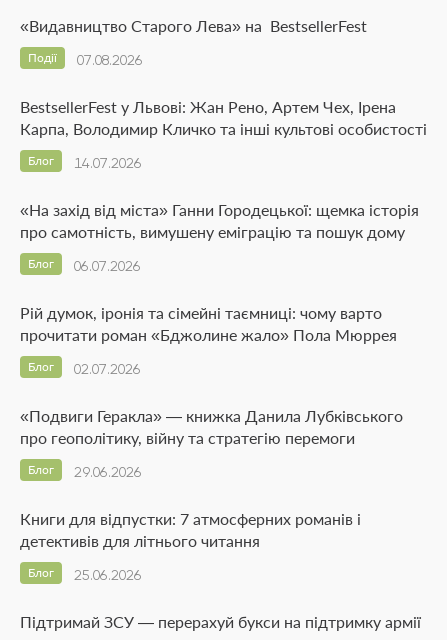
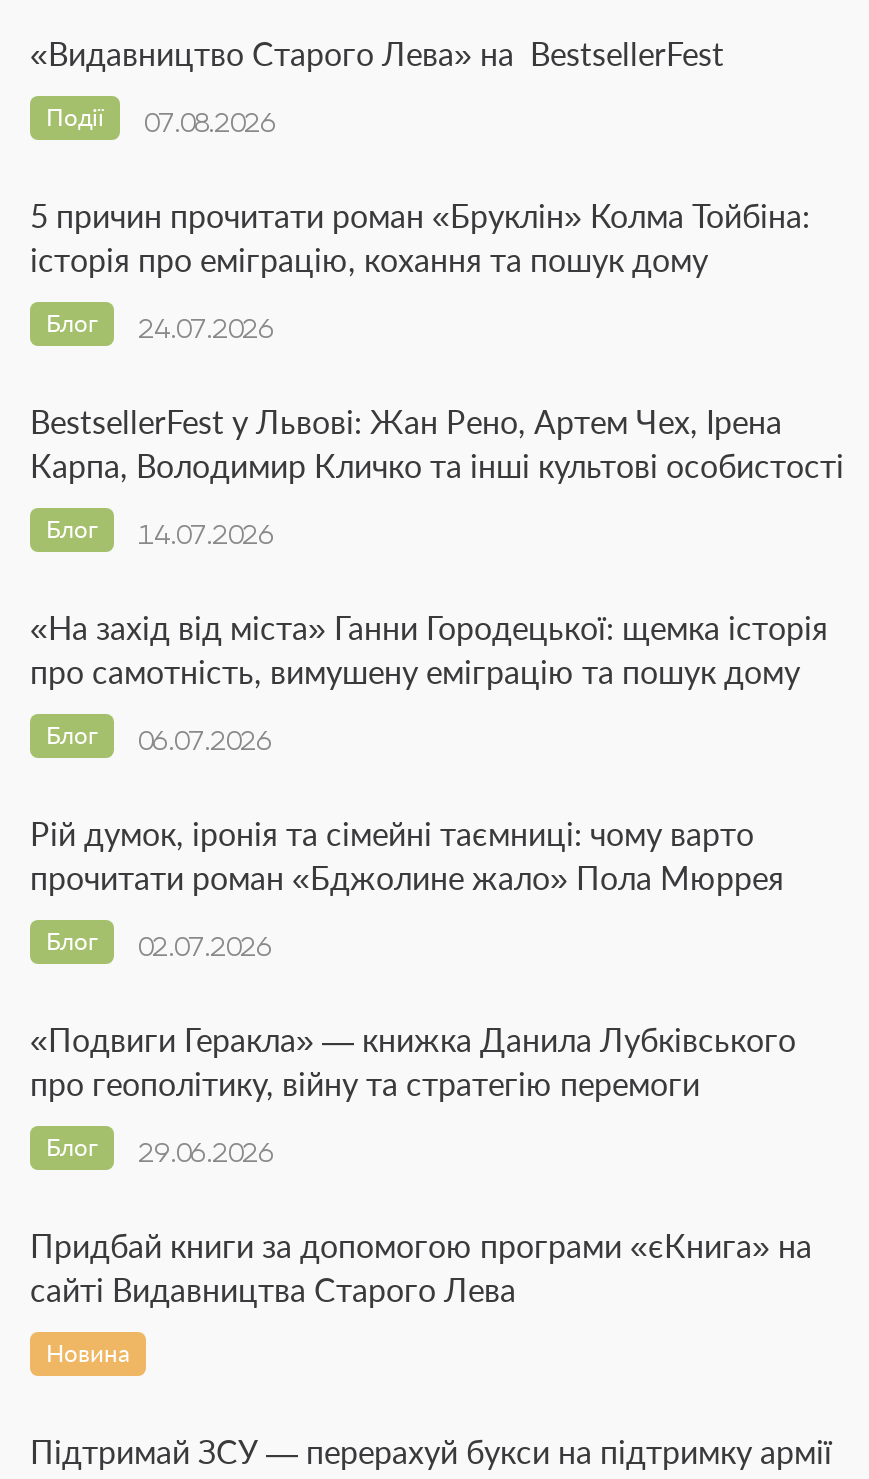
none -> [30,196,810,344] 5 причин прочитати роман «Бруклін» Колма Тойбіна: | історія про еміграцію, кохання та пошук дому | 24.07.2026 | Блог
[20,509,361,550] Книги для відпустки: 7 атмосферних романів і | детективів для літнього читання -> [30,1226,812,1308] Придбай книги за допомогою програми «єКнига» на | сайті Видавництва Старого Лева
[28,565,142,583] 25.06.2026 | Блог -> [46,1338,130,1368] Новина

